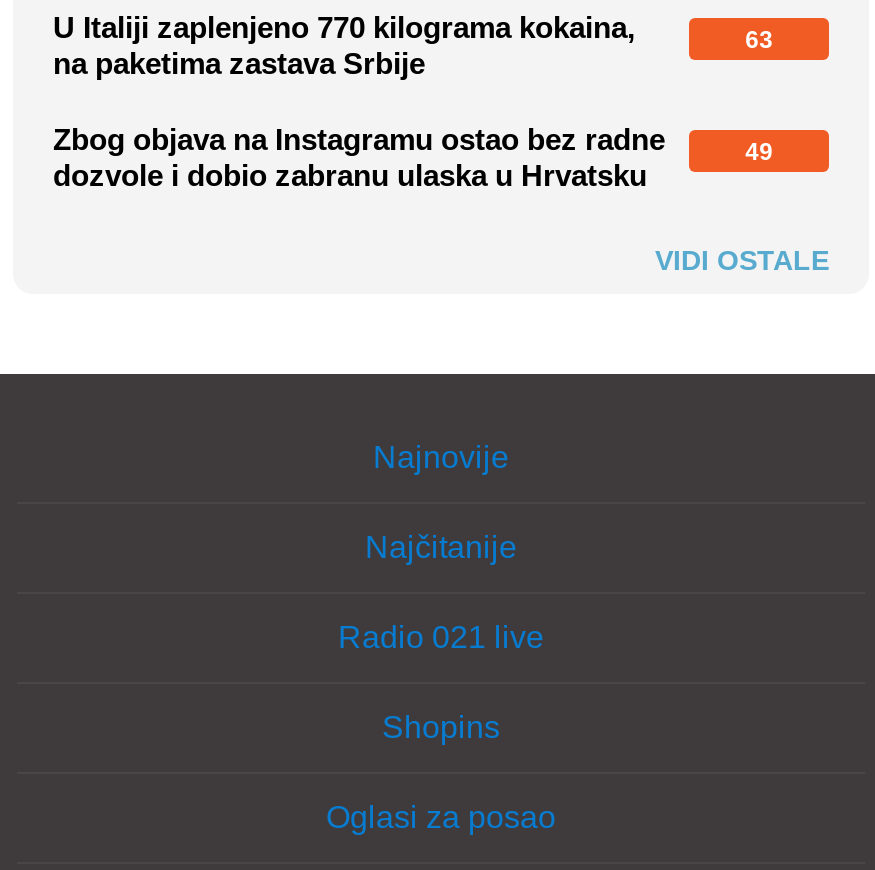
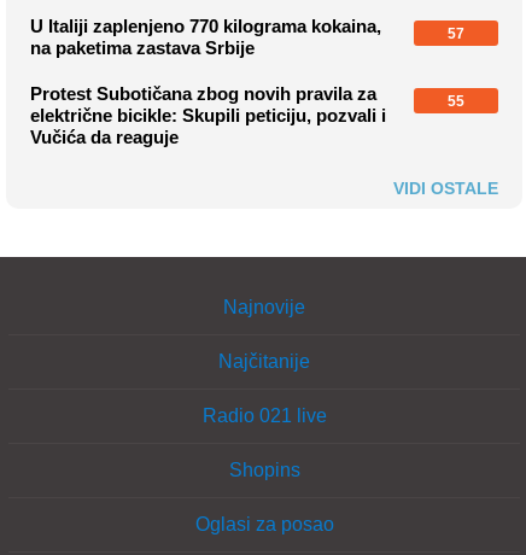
[745,25,773,53] 63 -> [448,25,465,42] 57
[53,122,665,192] Zbog objava na Instagramu ostao bez radne | dozvole i dobio zabranu ulaska u Hrvatsku -> [30,83,386,147] Protest Subotičana zbog novih pravila za | električne bicikle: Skupili peticiju, pozvali i | Vučića da reaguje
[745,137,773,165] 49 -> [448,93,465,109] 55

